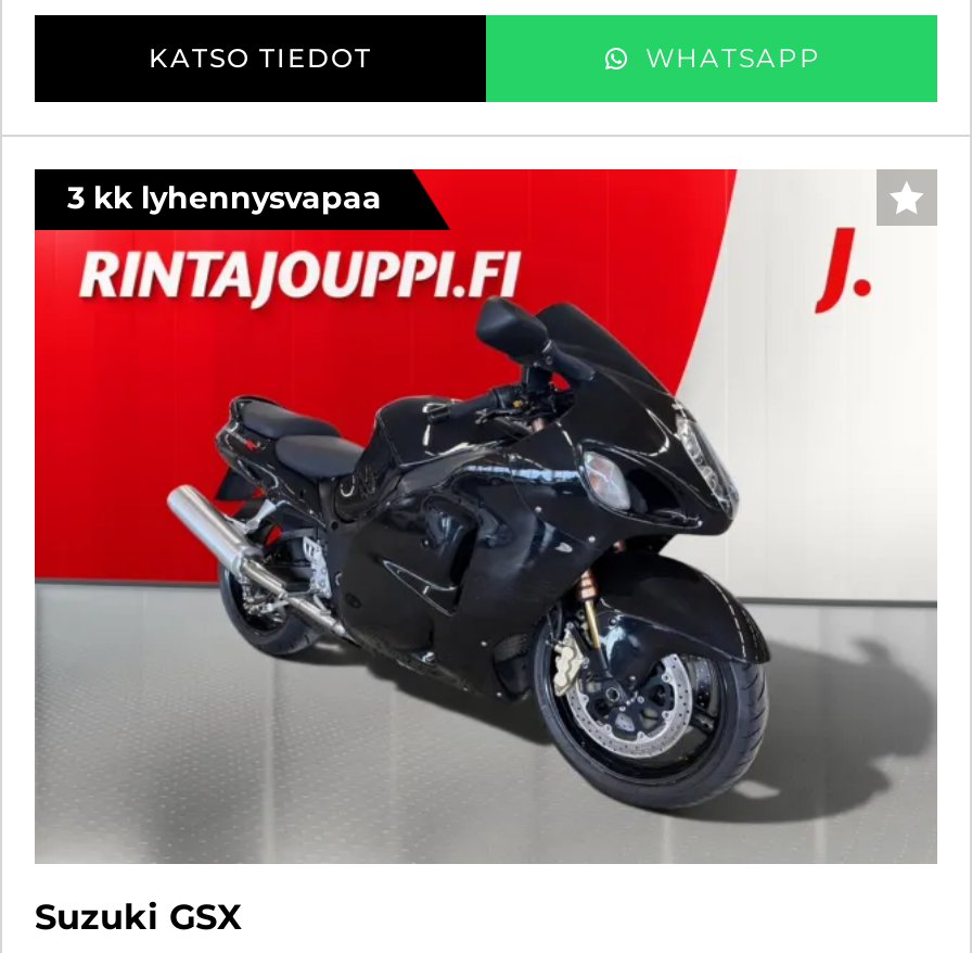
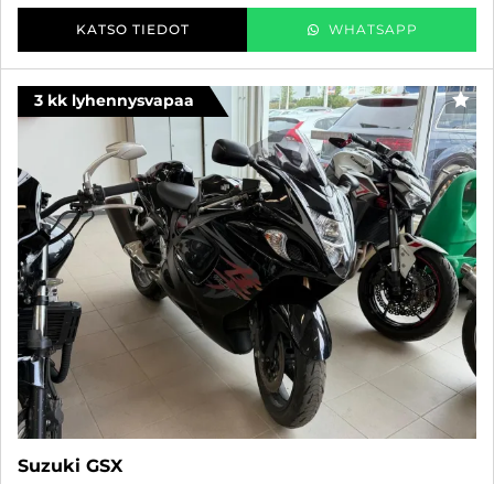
[33,166,937,865] [image] -> [17,85,477,440] [image]

